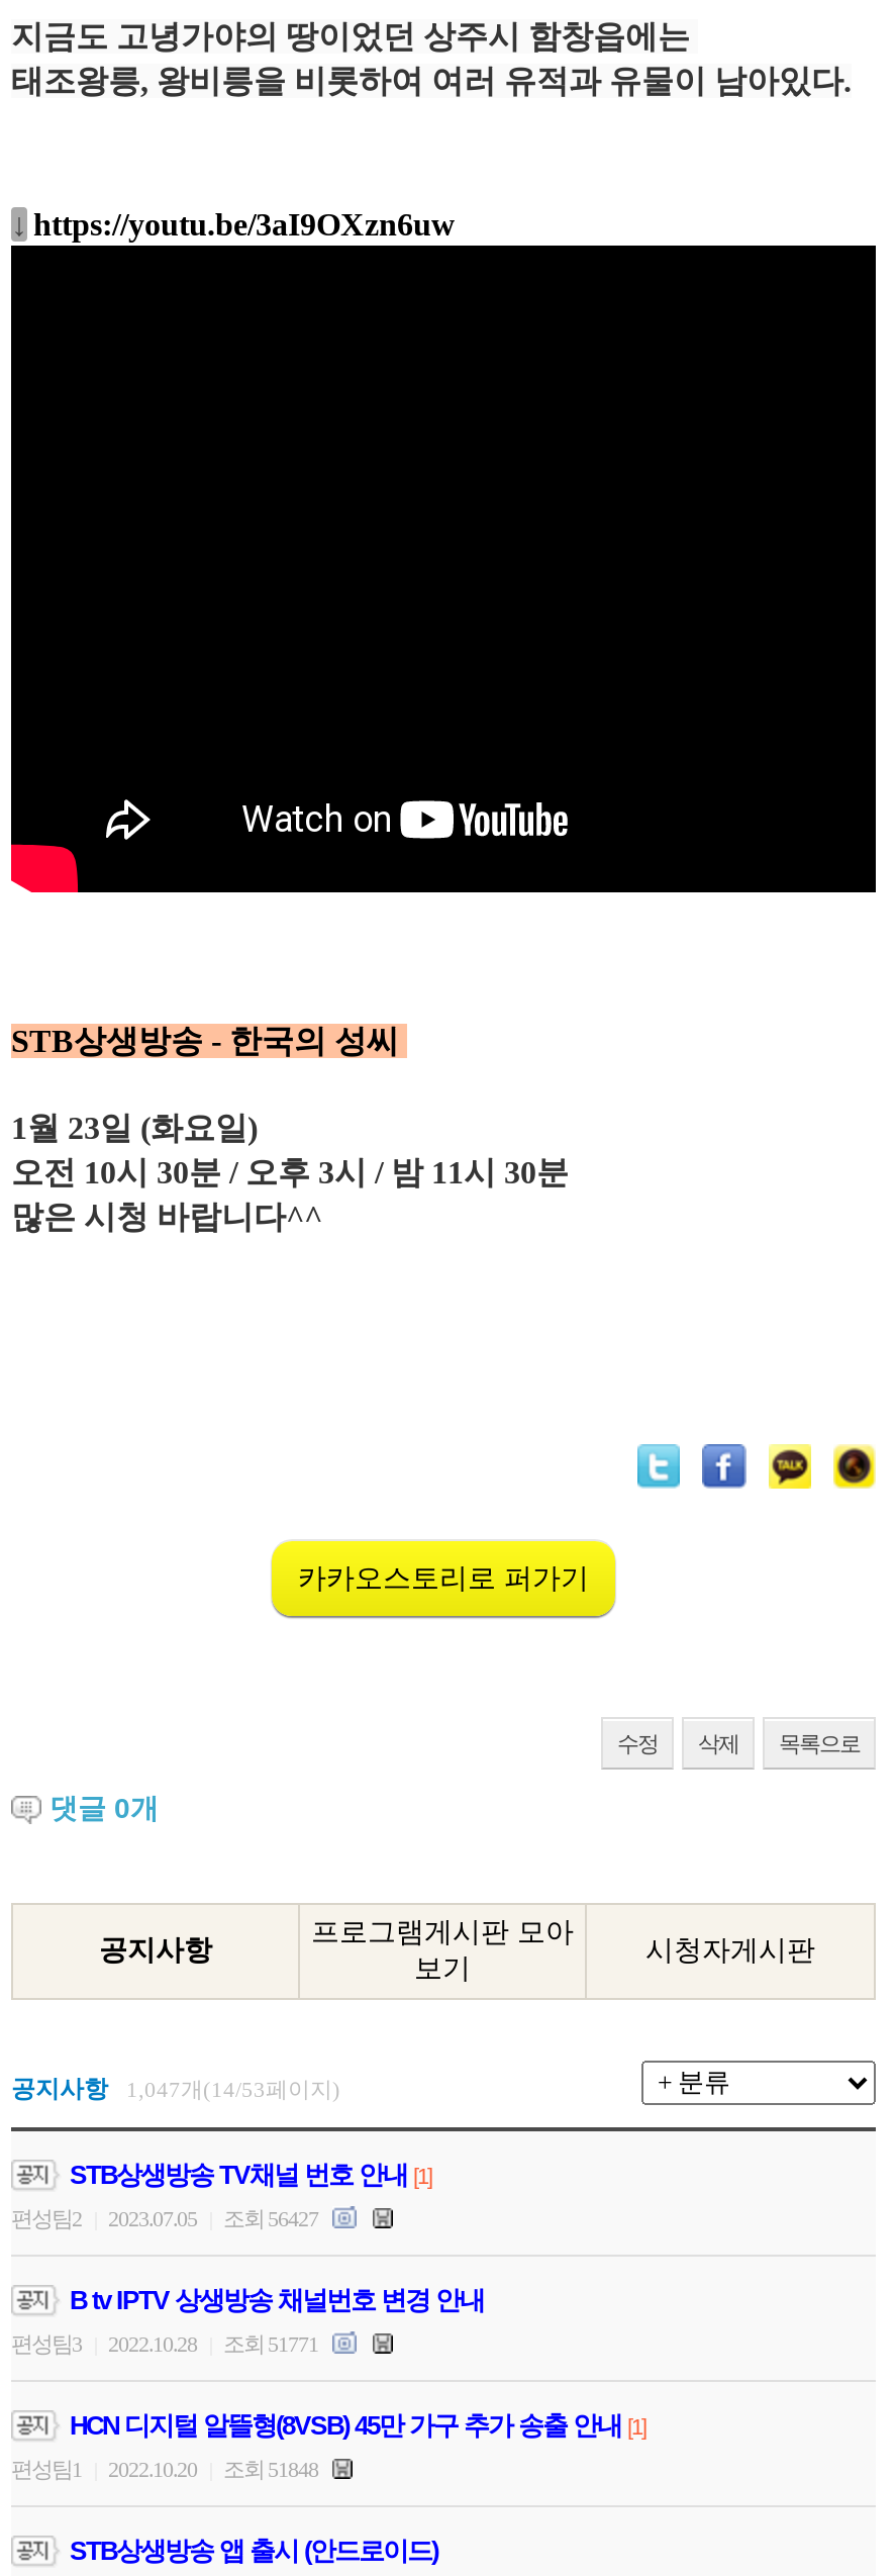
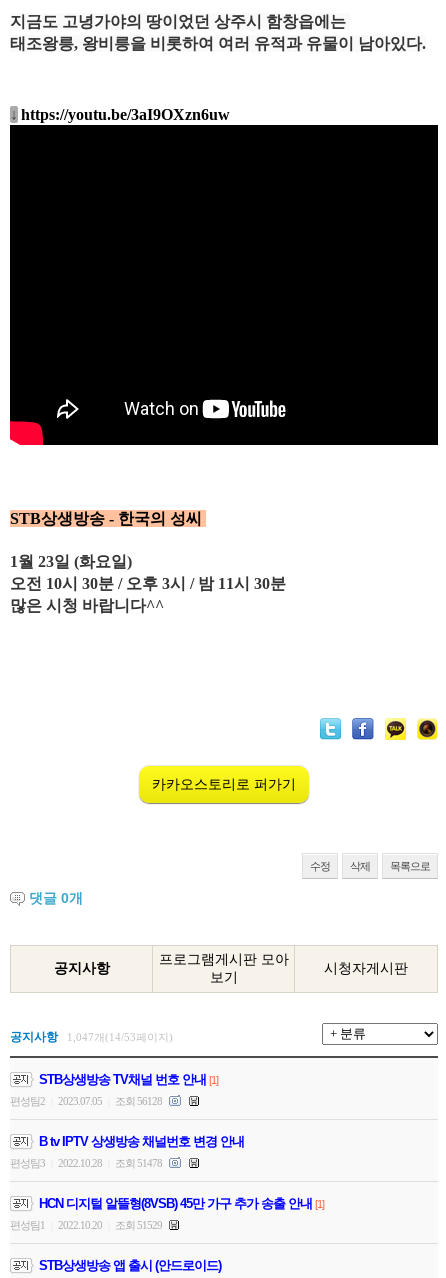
[11,2207,322,2231] 편성팀2 2023.07.05 조회 56427 -> [10,1095,164,1107] 편성팀2 2023.07.05 조회 56128
[11,2332,322,2357] 편성팀3 2022.10.28 조회 51771 -> [10,1157,164,1169] 편성팀3 2022.10.28 조회 51478
[11,2458,322,2482] 편성팀1 2022.10.20 조회 51848 -> [10,1219,164,1231] 편성팀1 2022.10.20 조회 51529

